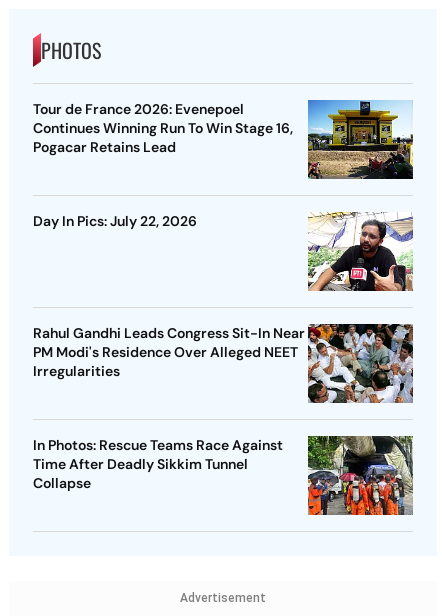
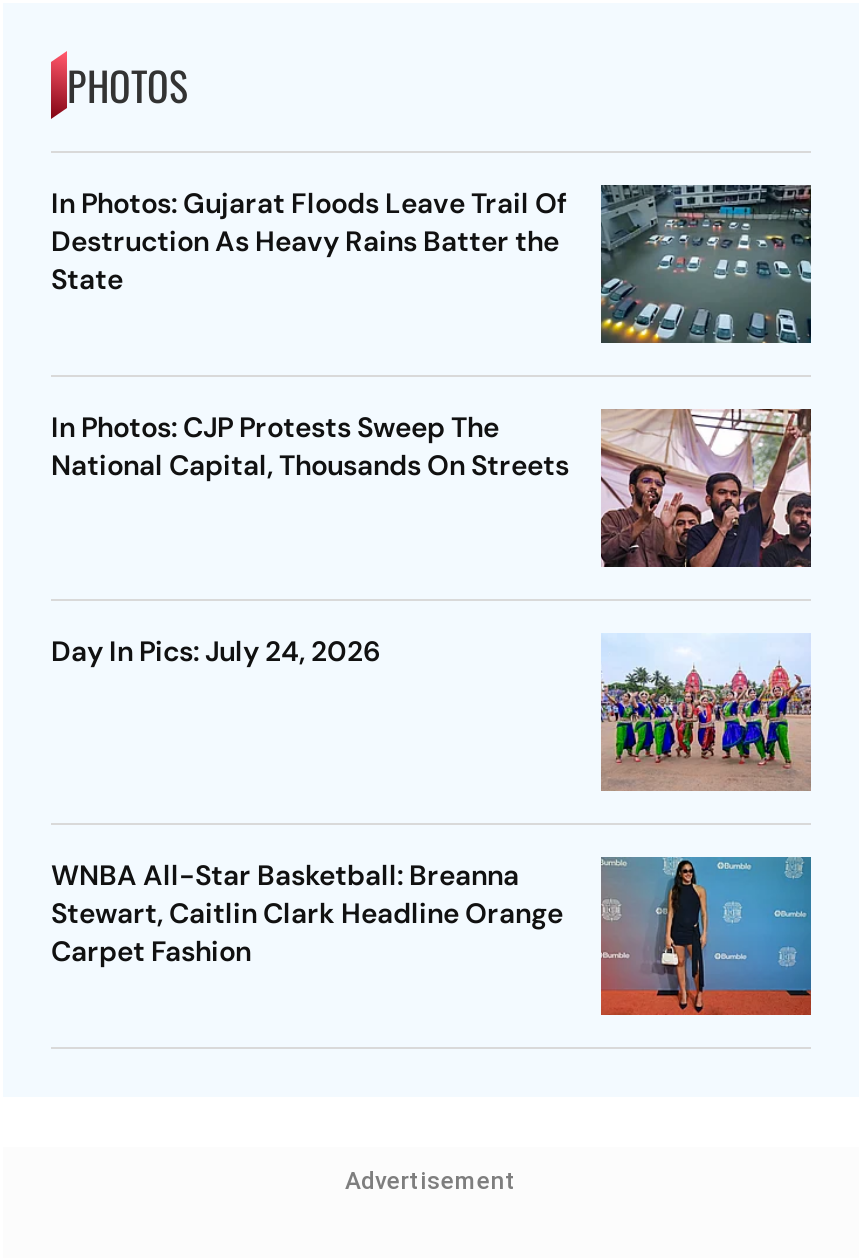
[33,99,413,179] [image] | Tour de France 2026: Evenepoel | Continues Winning Run To Win Stage 16, | Pogacar Retains Lead -> [51,183,813,345] [image] | In Photos: Gujarat Floods Leave Trail Of | Destruction As Heavy Rains Batter the | State
[33,212,197,230] Day In Pics: July 22, 2026 -> [51,408,569,482] In Photos: CJP Protests Sweep The | National Capital, Thousands On Streets
[308,211,413,292] [image] -> [599,407,813,569] [image]
[33,324,305,380] Rahul Gandhi Leads Congress Sit-In Near | PM Modi's Residence Over Alleged NEET | Irregularities -> [51,632,381,668] Day In Pics: July 24, 2026
[308,323,414,403] [image] -> [601,633,811,791] [image]
[33,435,414,516] [image] | In Photos: Rescue Teams Race Against | Time After Deadly Sikkim Tunnel | Collapse -> [51,855,813,1017] [image] | WNBA All-Star Basketball: Breanna | Stewart, Caitlin Clark Headline Orange | Carpet Fashion

